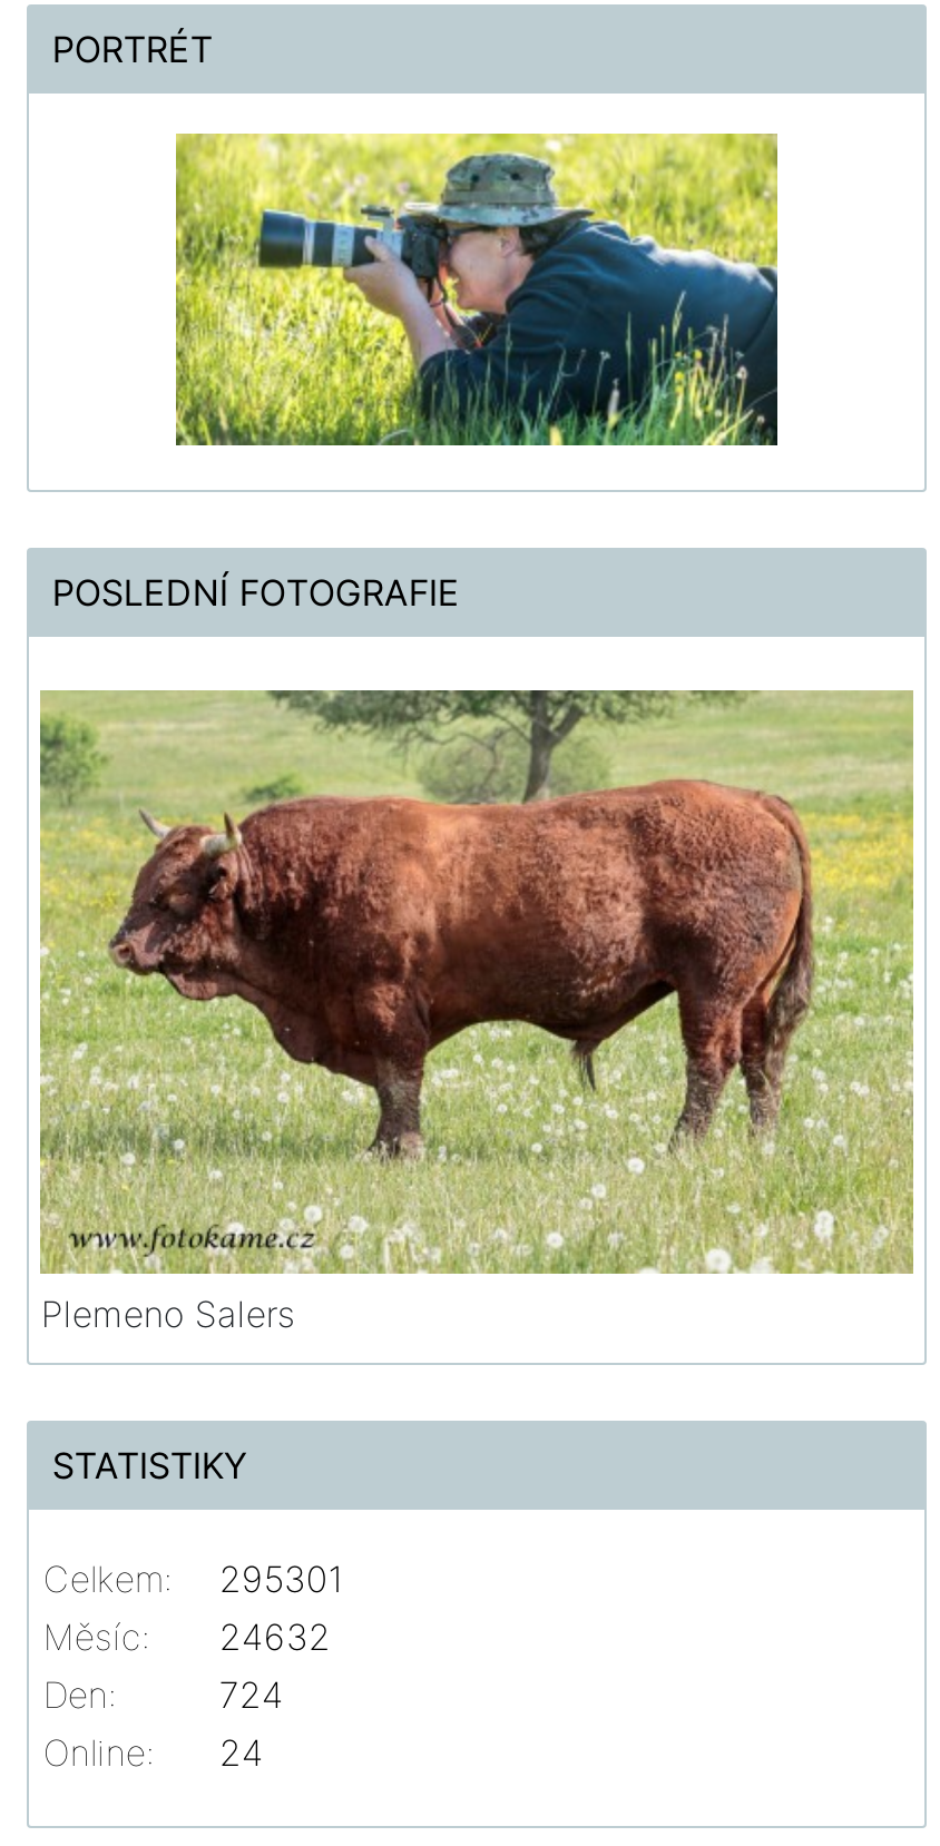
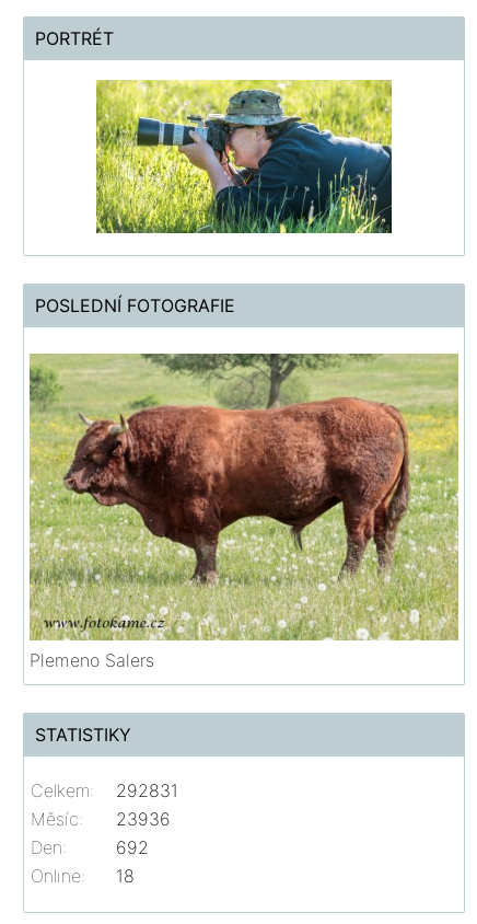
[43,1555,344,1600] Celkem: 295301 -> [31,779,179,801] Celkem: 292831
[43,1613,331,1658] Měsíc: 24632 -> [31,807,171,829] Měsíc: 23936
[219,1671,284,1716] 724 -> [116,836,149,858] 692
[43,1729,264,1774] Online: 24 -> [31,864,135,886] Online: 18

